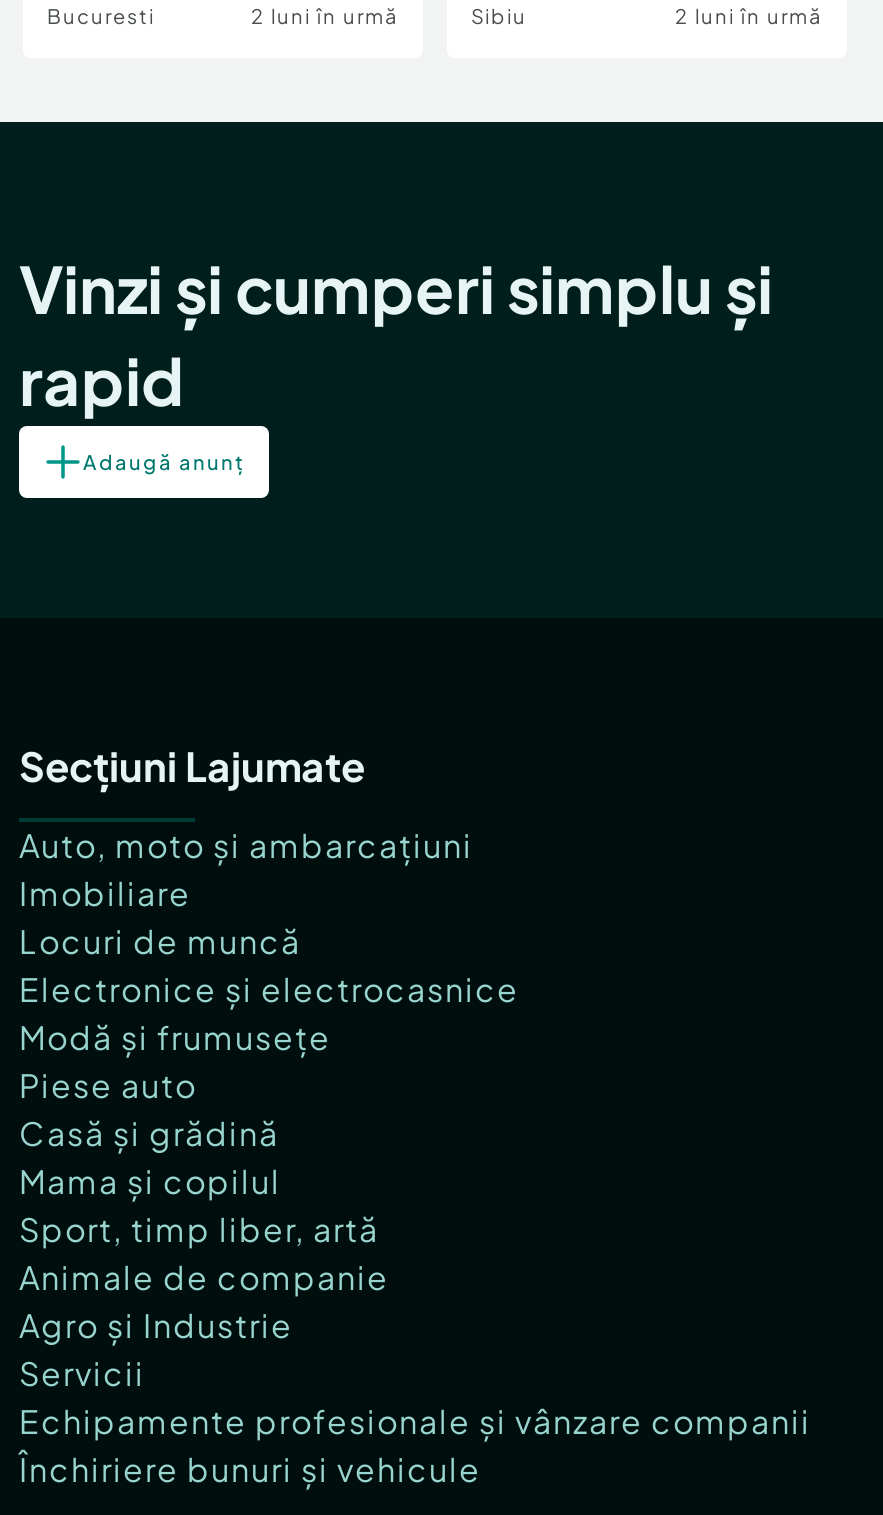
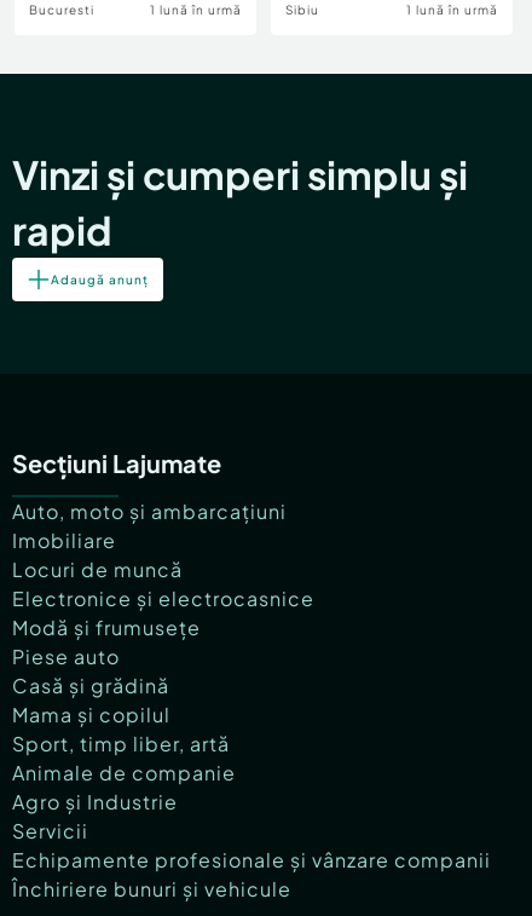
[251,4,399,28] 2 luni în urmă -> [150,3,242,17] 1 lună în urmă
[675,4,823,28] 2 luni în urmă -> [406,3,498,17] 1 lună în urmă

